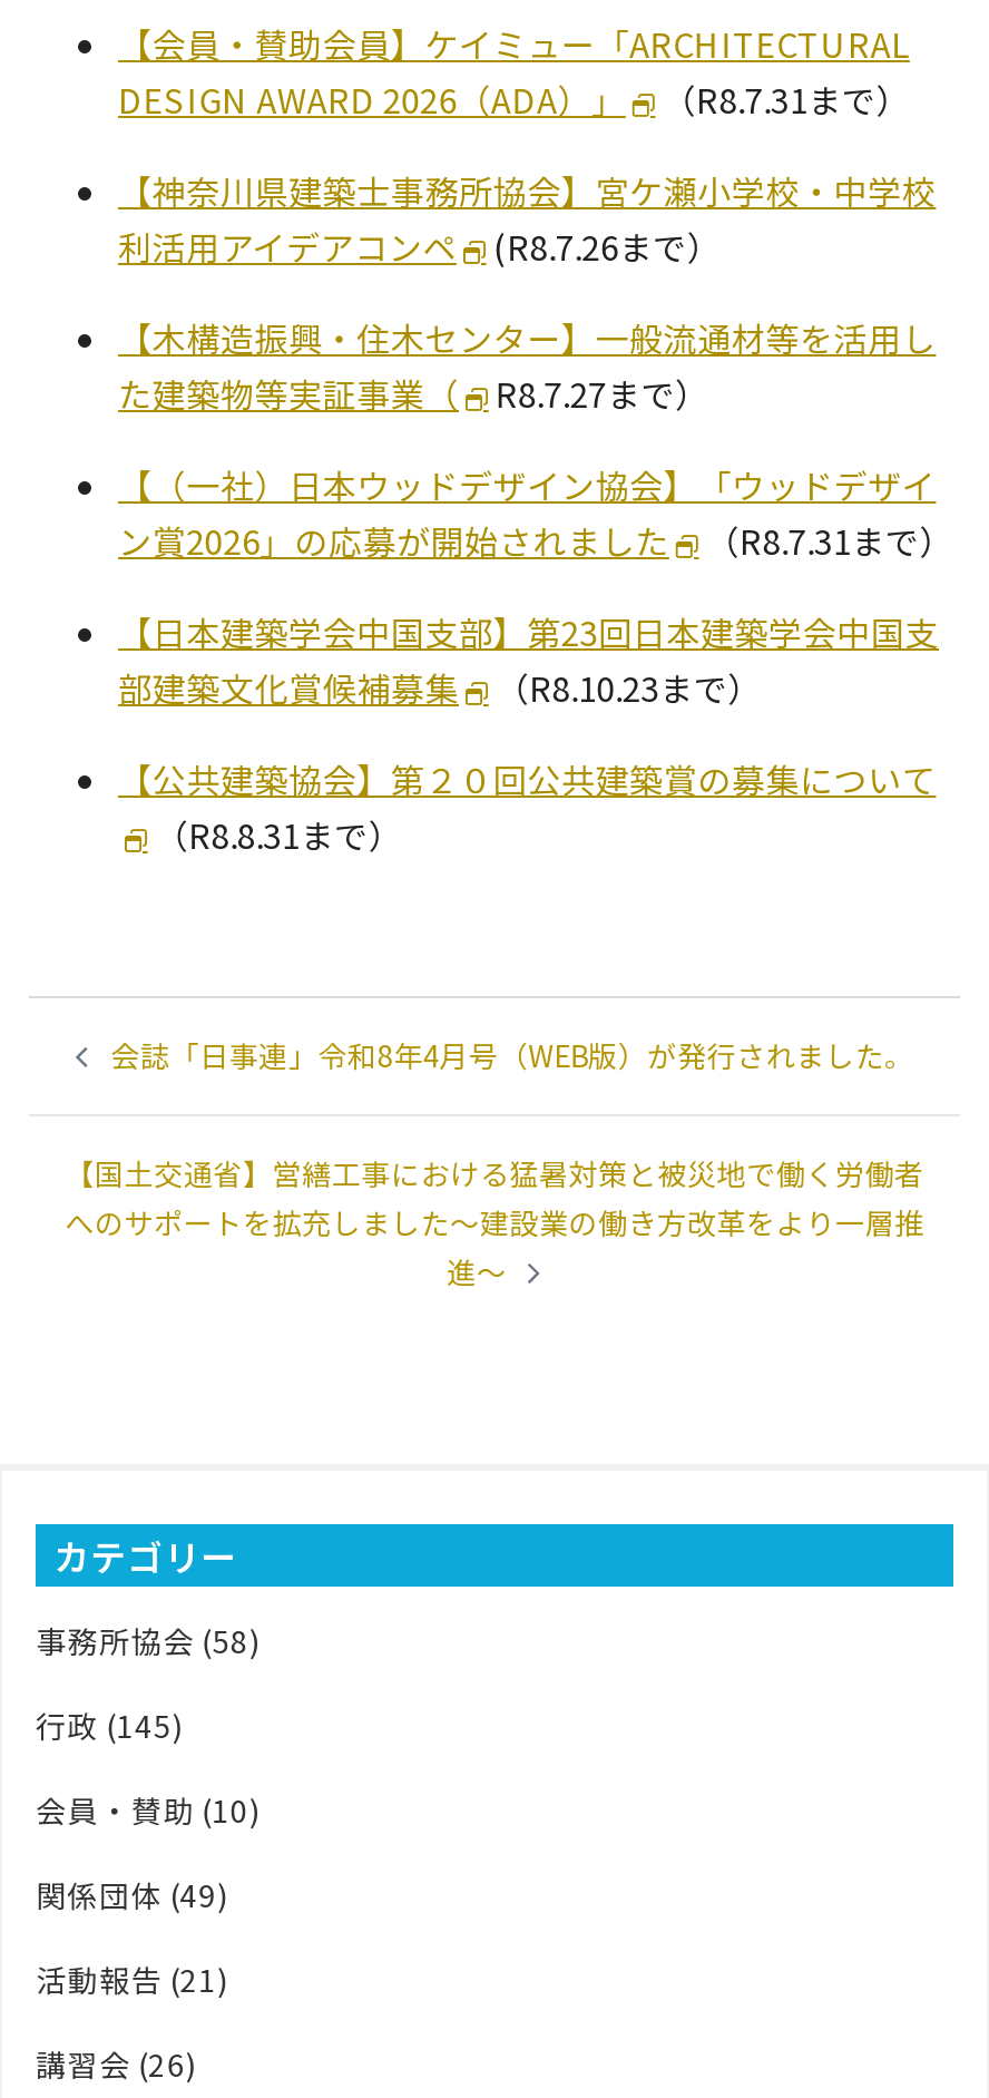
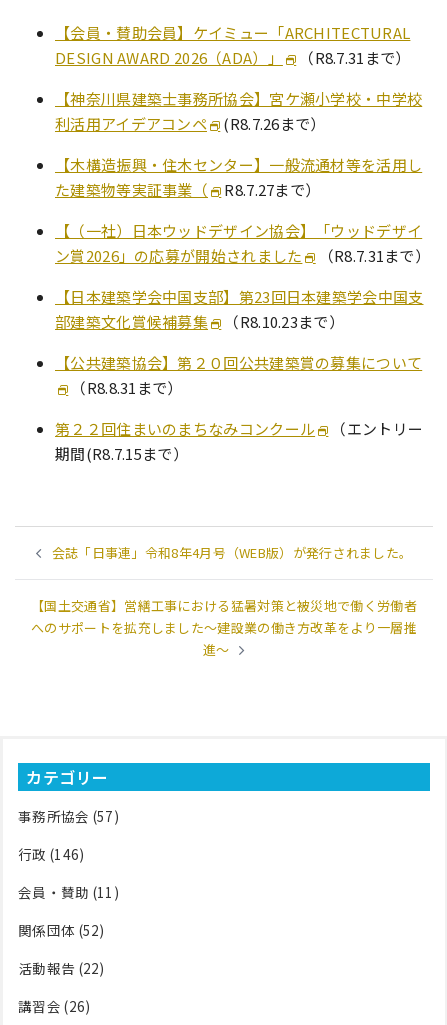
none -> [55,418,423,464] 第２２回住まいのまちなみコンクール | （エントリー | 期間(R8.7.15まで）
[36,1618,261,1662] 事務所協会(58) -> [18,805,119,825] 事務所協会(57)
[36,1702,184,1747] 行政(145) -> [18,843,84,863] 行政(146)
[36,1787,261,1832] 会員・賛助(10) -> [18,881,119,901] 会員・賛助(11)
[36,1872,229,1916] 関係団体(49) -> [18,919,105,939] 関係団体(52)
[36,1956,229,2001] 活動報告(21) -> [18,957,105,977] 活動報告(22)

